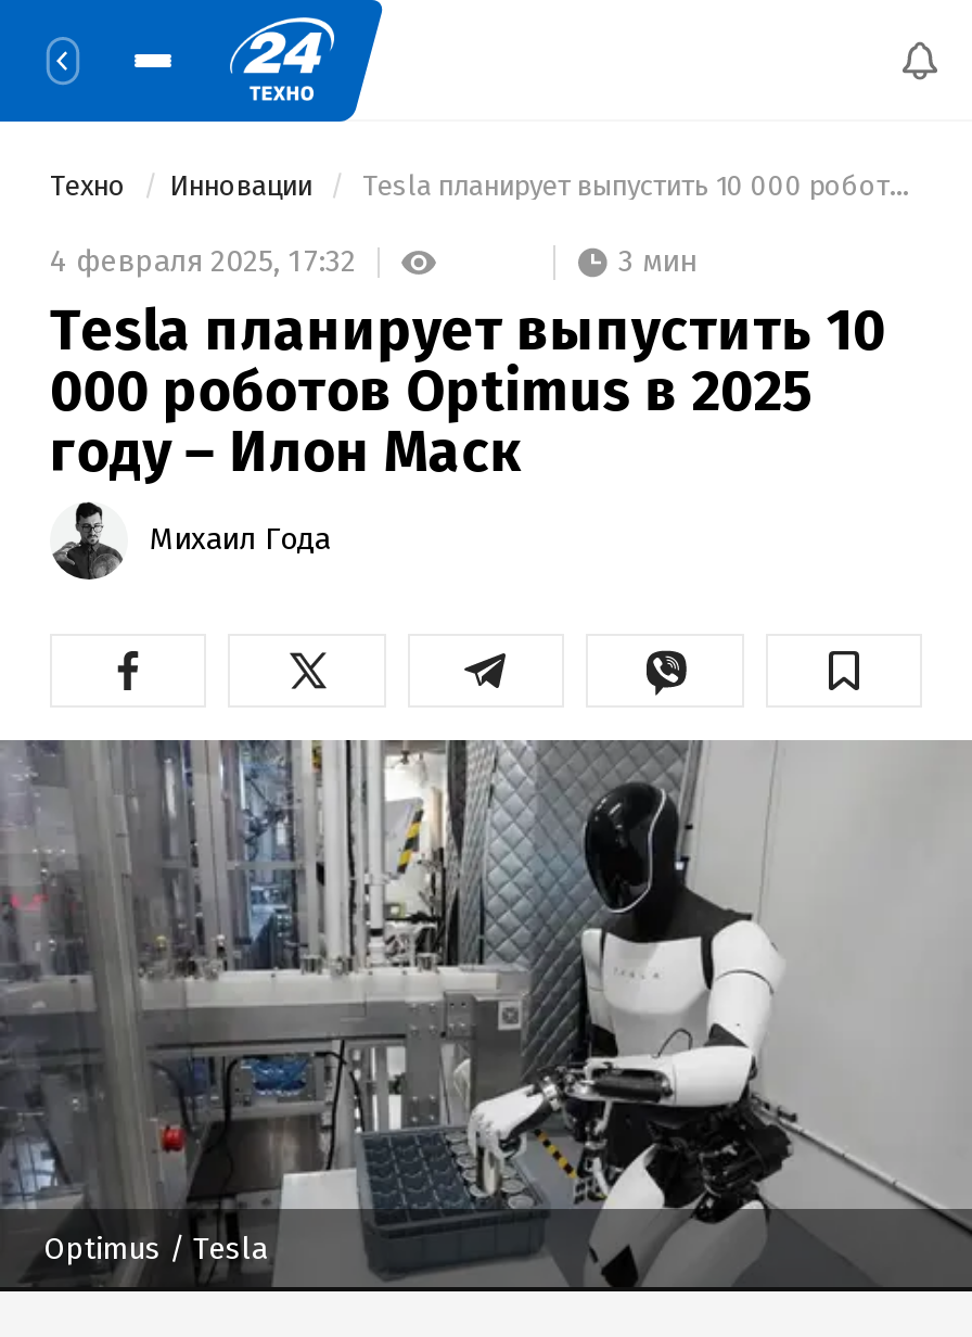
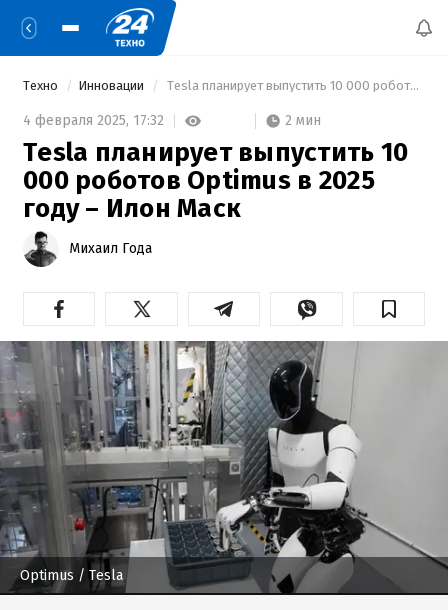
[618,243,696,280] 3 мин -> [285,112,321,129] 2 мин

